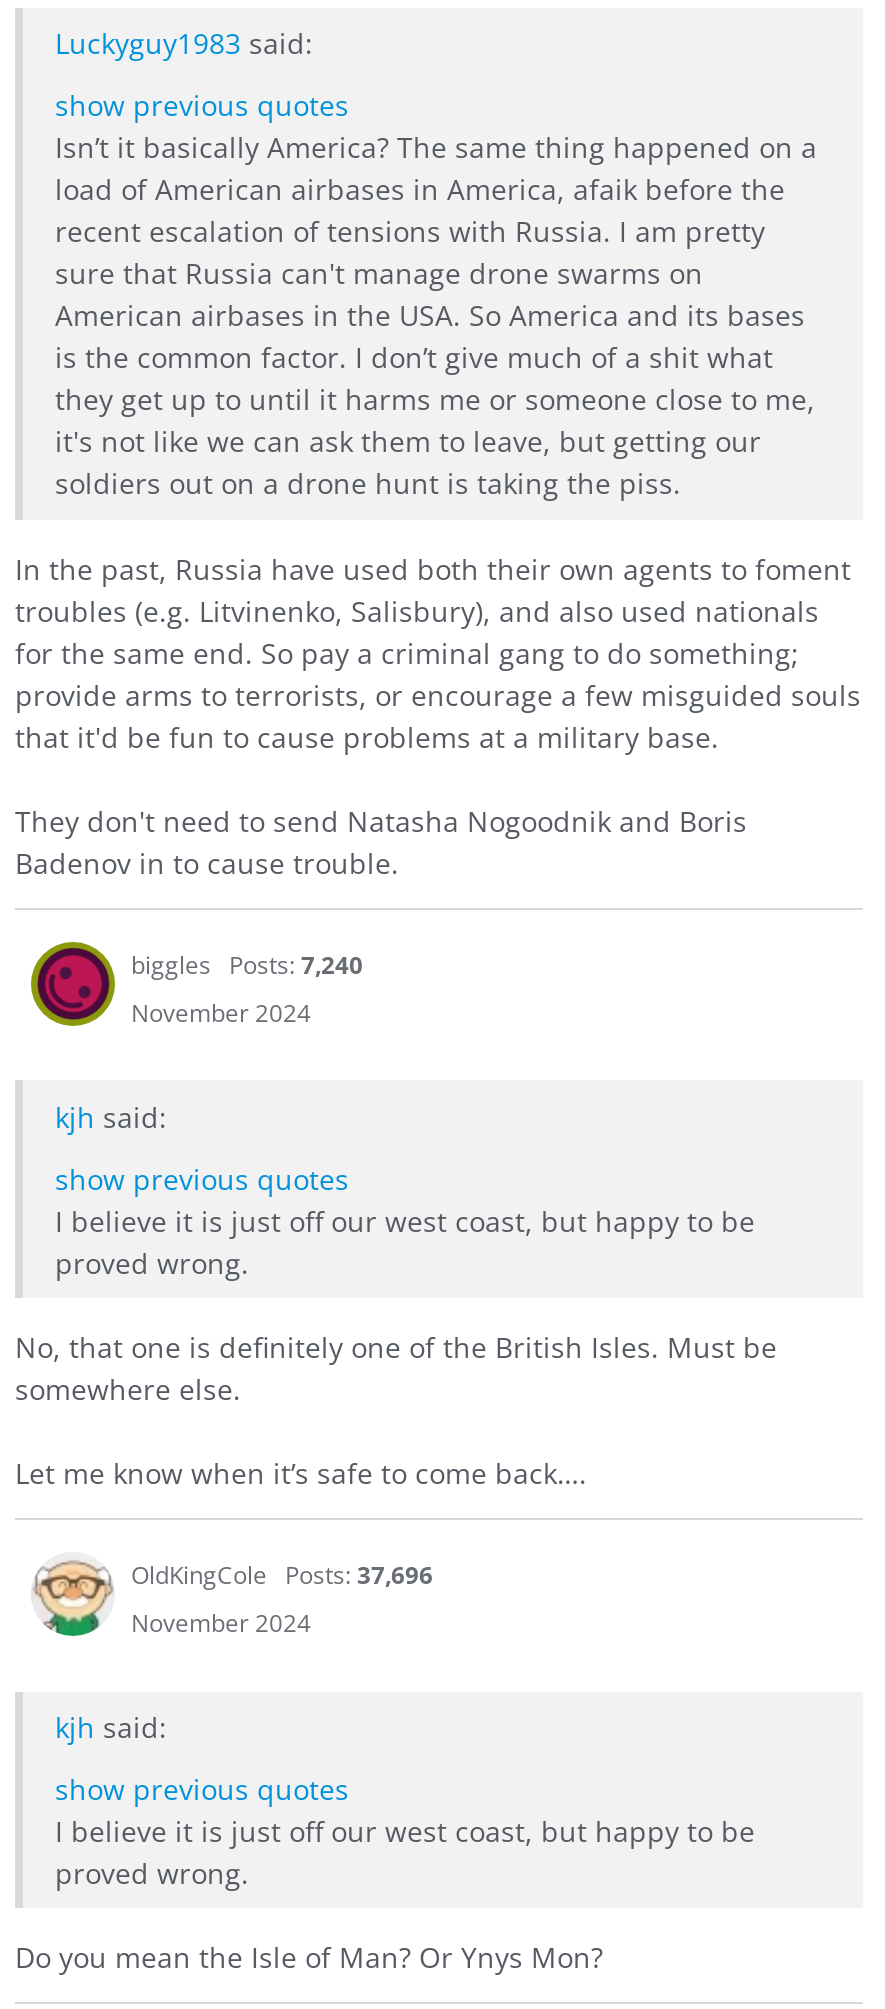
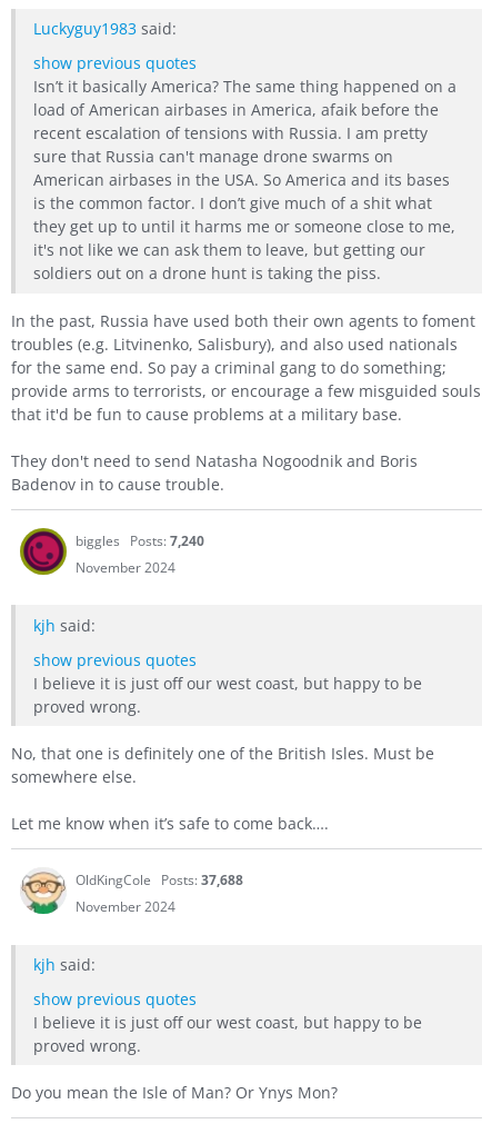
[131,1558,433,1592] OldKingCole Posts: 37,696 -> [76,871,243,889] OldKingCole Posts: 37,688

